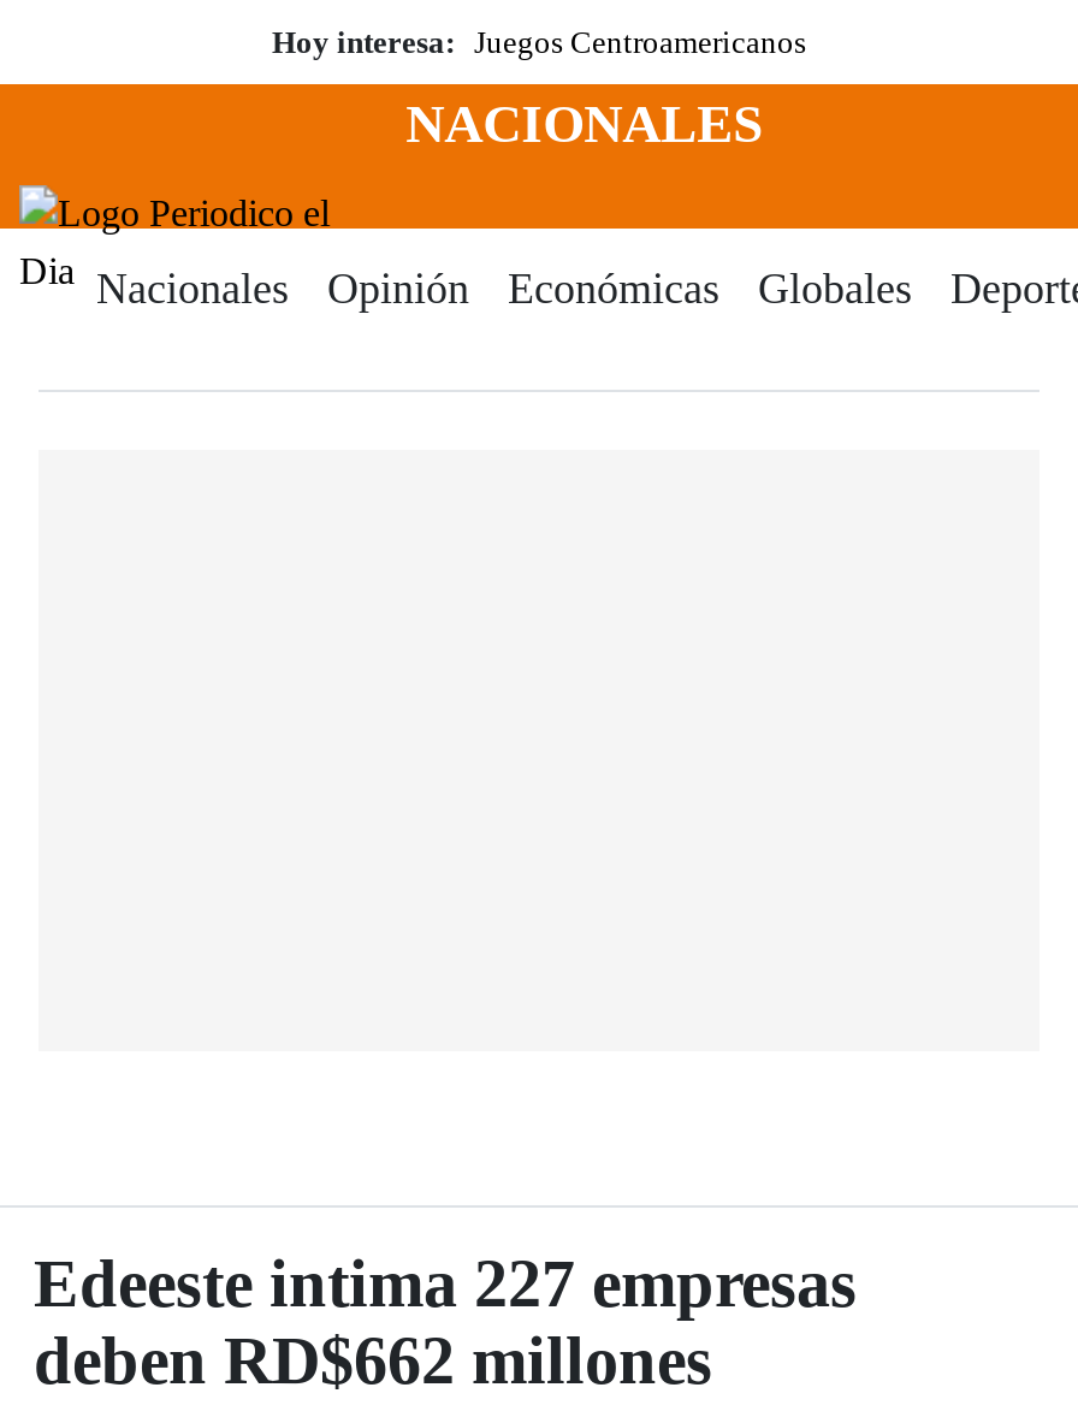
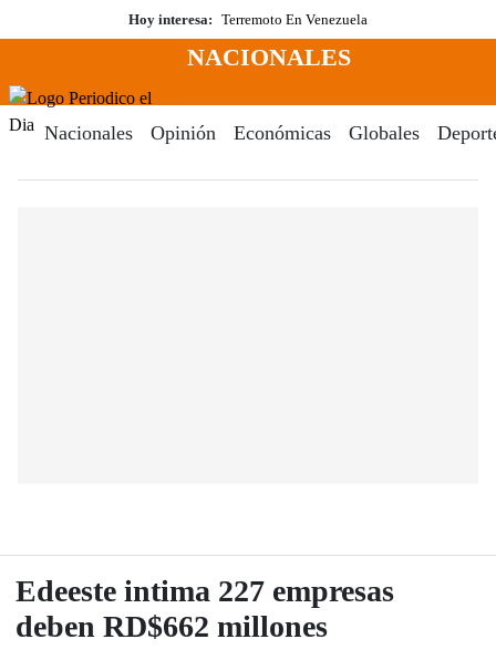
[272,24,806,60] Hoy interesa: Juegos Centroamericanos -> [128,11,368,28] Hoy interesa: Terremoto En Venezuela

